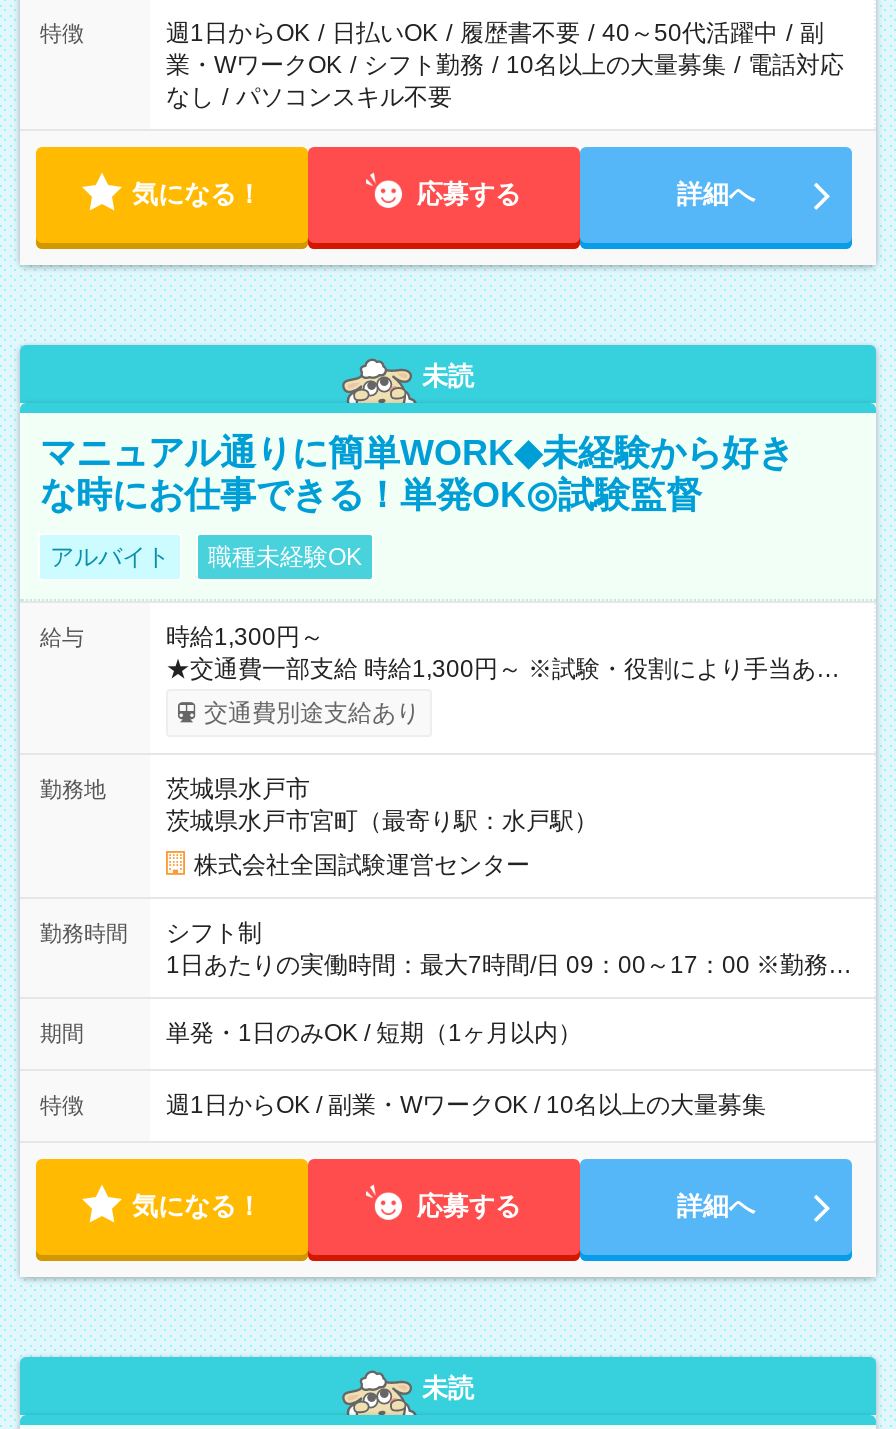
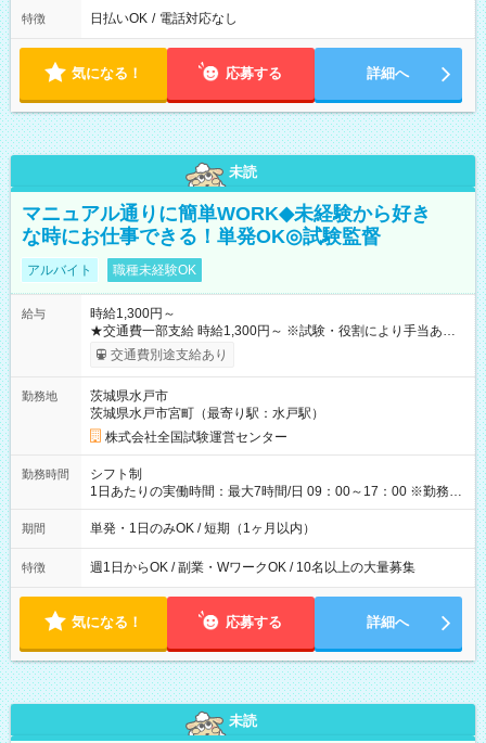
[166,19,844,111] 週1日からOK / 日払いOK / 履歴書不要 / 40～50代活躍中 / 副 | 業・WワークOK / シフト勤務 / 10名以上の大量募集 / 電話対応 | なし / パソコンスキル不要 -> [90,11,238,26] 日払いOK / 電話対応なし

